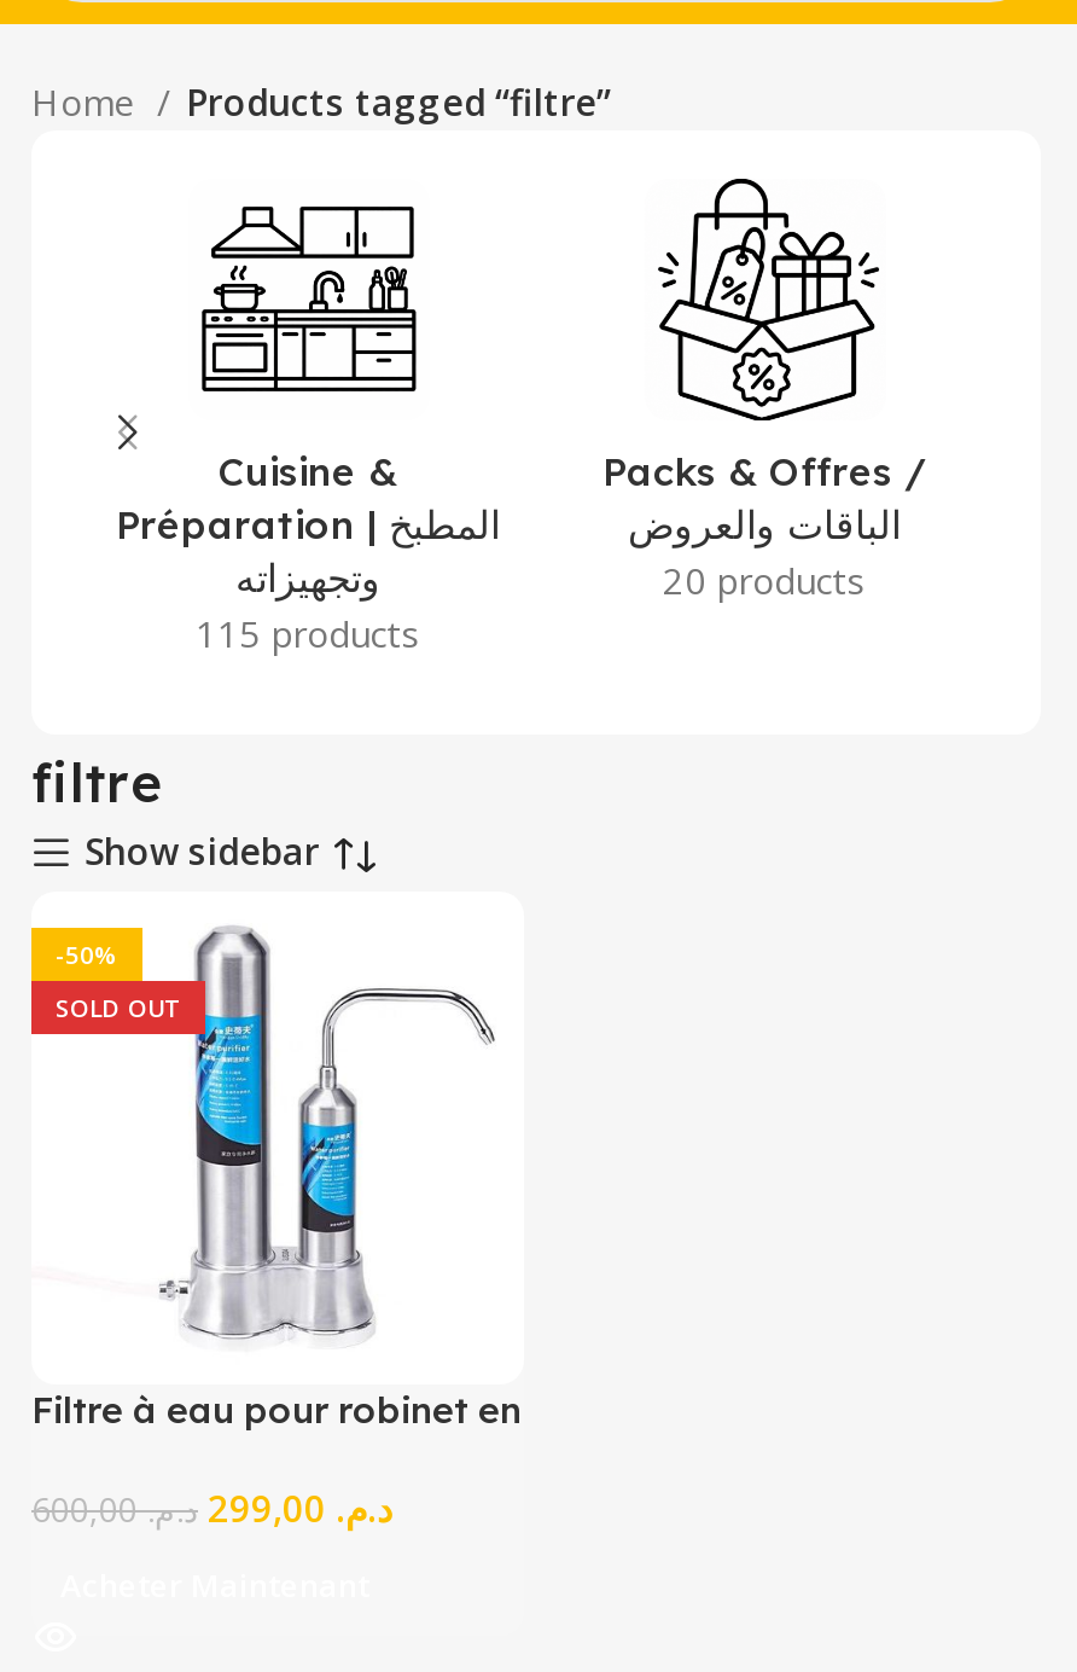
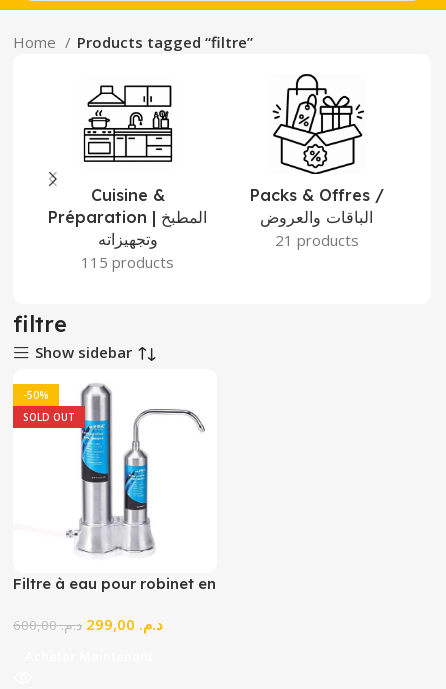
[663,556,866,604] 20 products -> [274,230,358,250] 21 products

